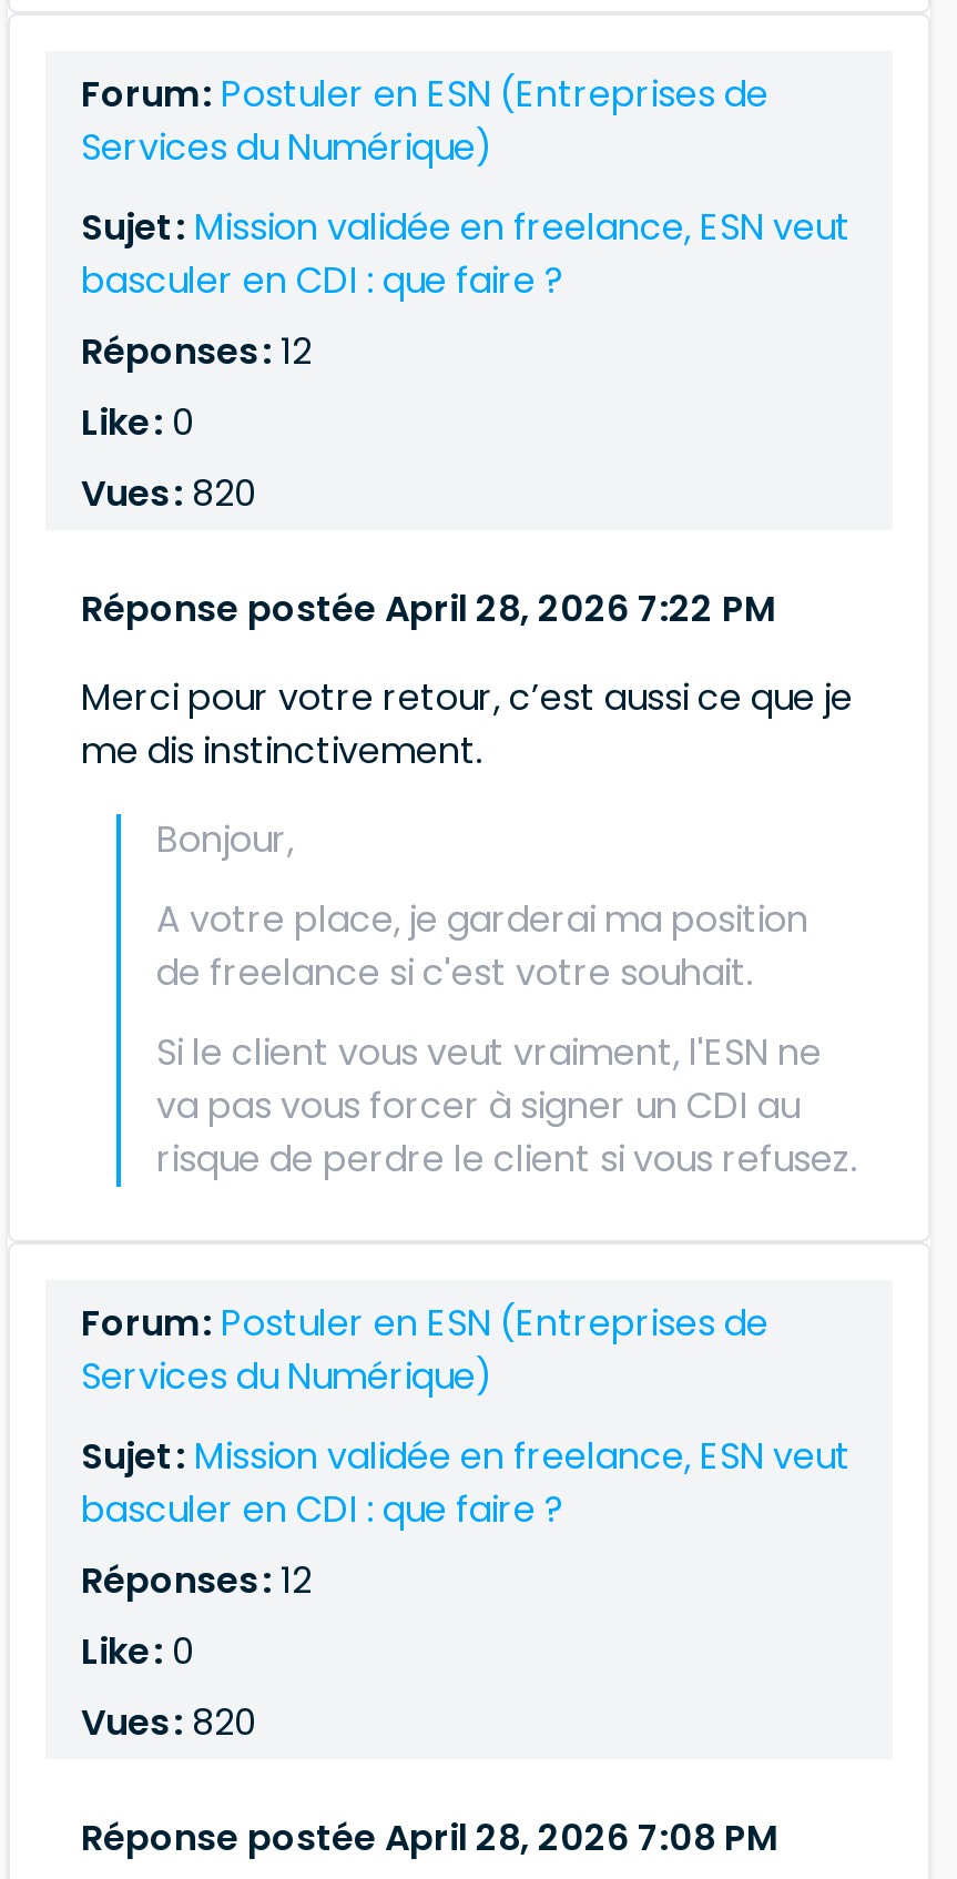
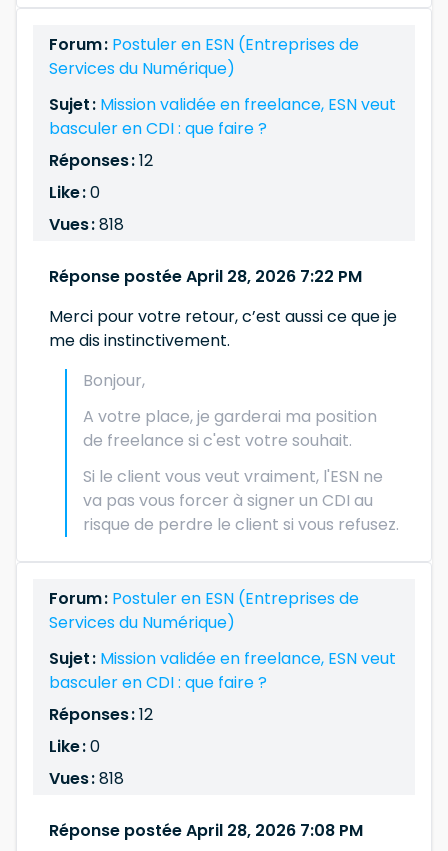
[81,468,256,519] Vues : 820 -> [49,213,124,236] Vues : 818
[81,1697,256,1748] Vues : 820 -> [49,767,124,790] Vues : 818

